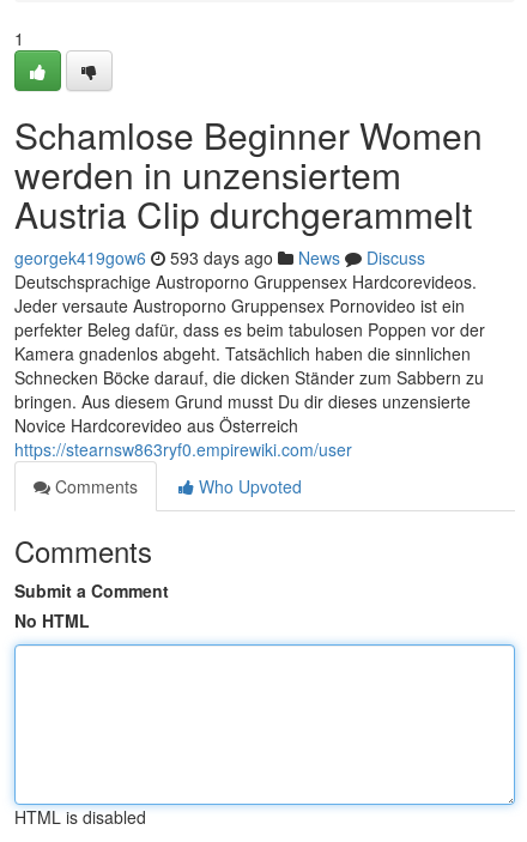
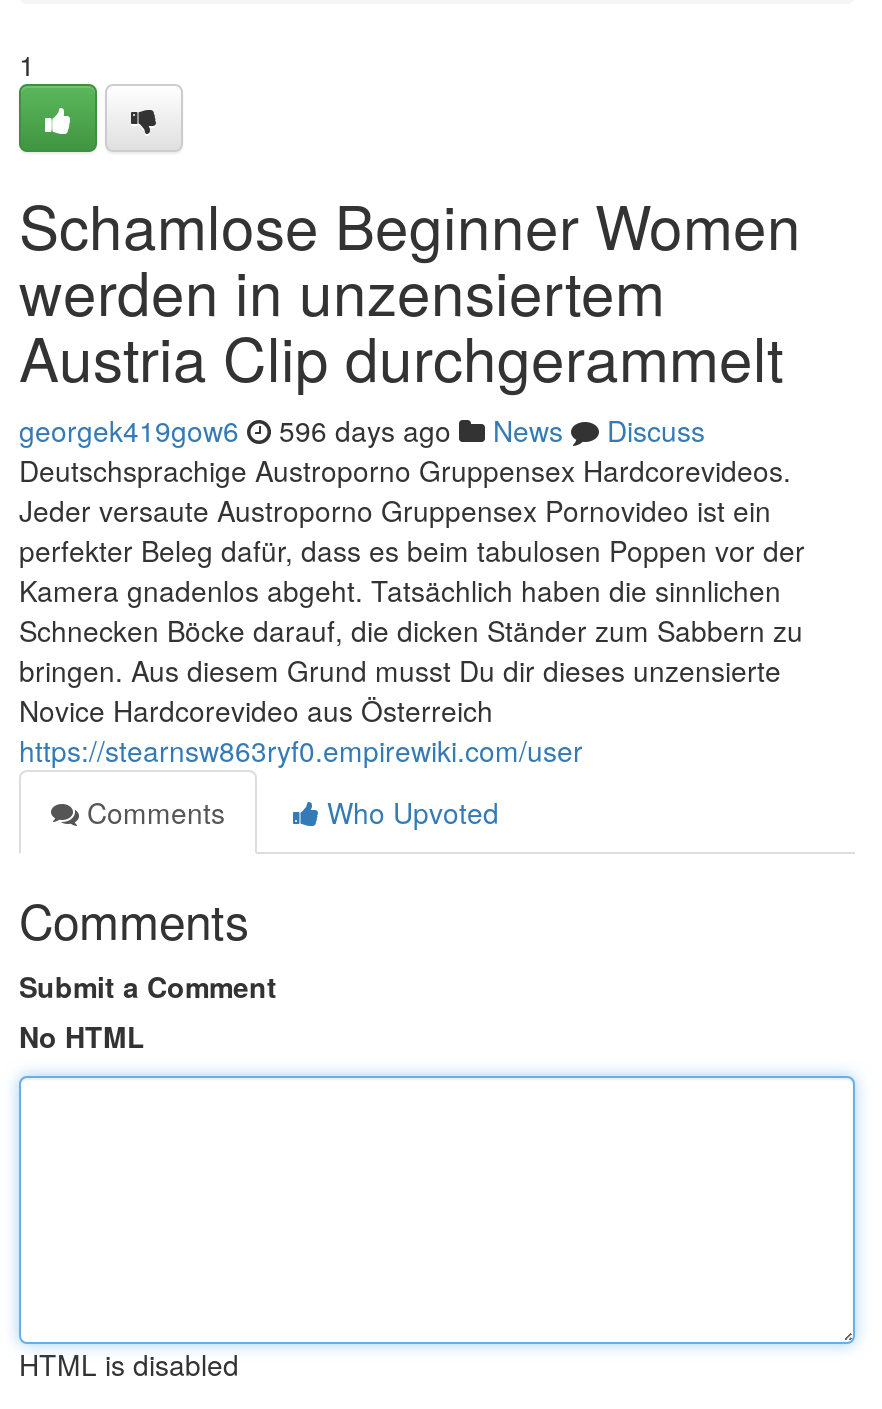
[14,246,425,269] georgek419gow6 593 days ago News Discuss -> [19,410,705,450] georgek419gow6 596 days ago News Discuss

